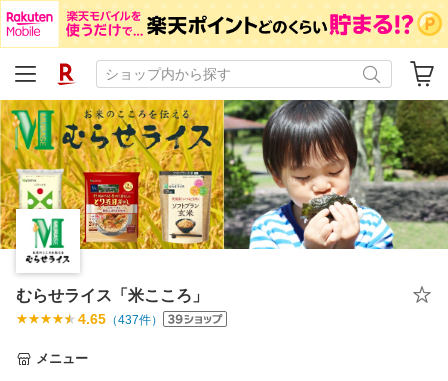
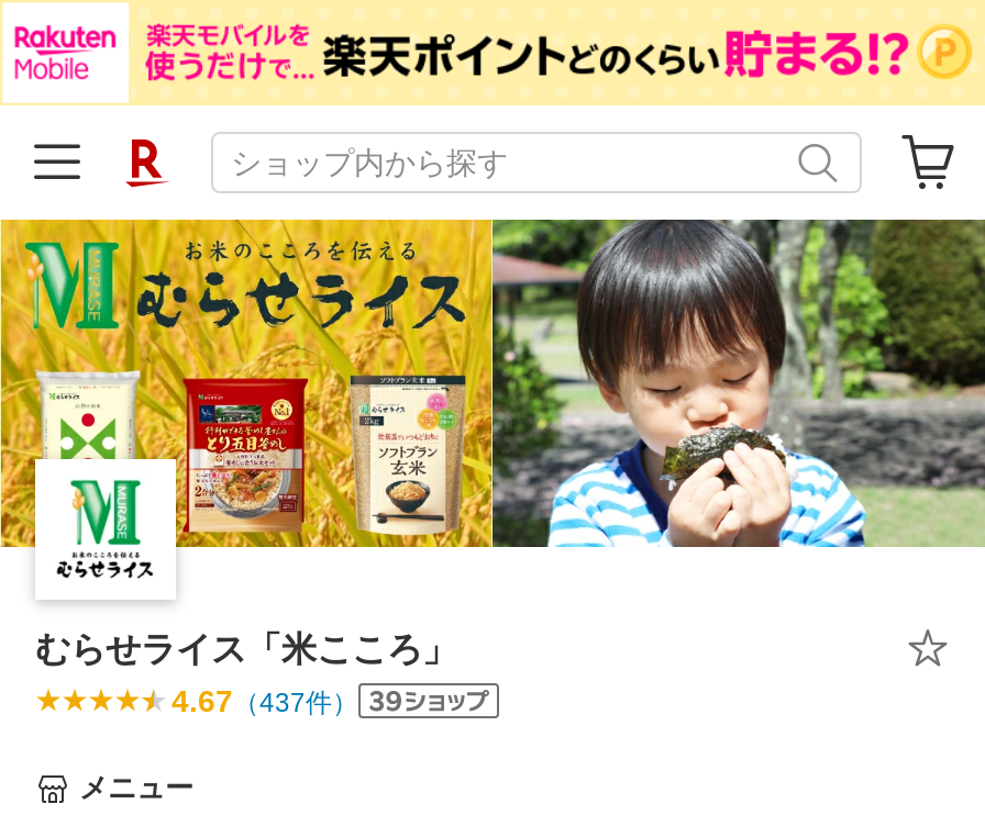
[78,311,163,327] 4.65（437件） -> [171,683,358,719] 4.67（437件）

